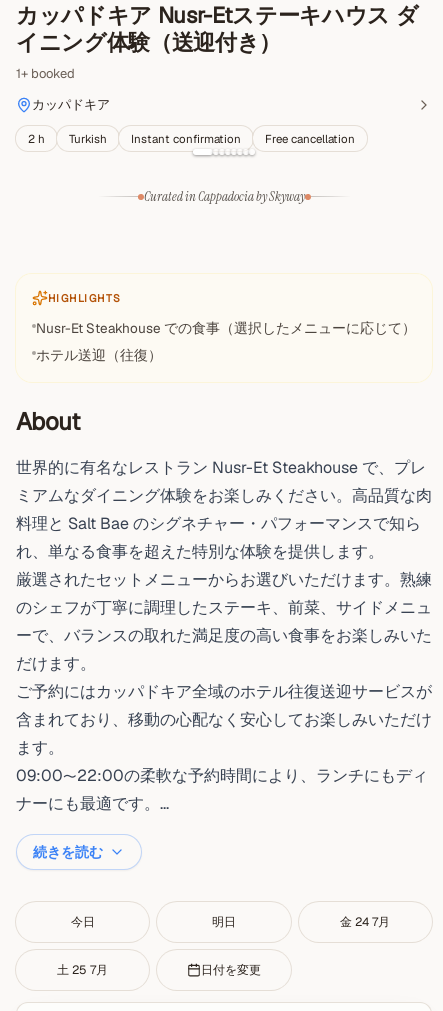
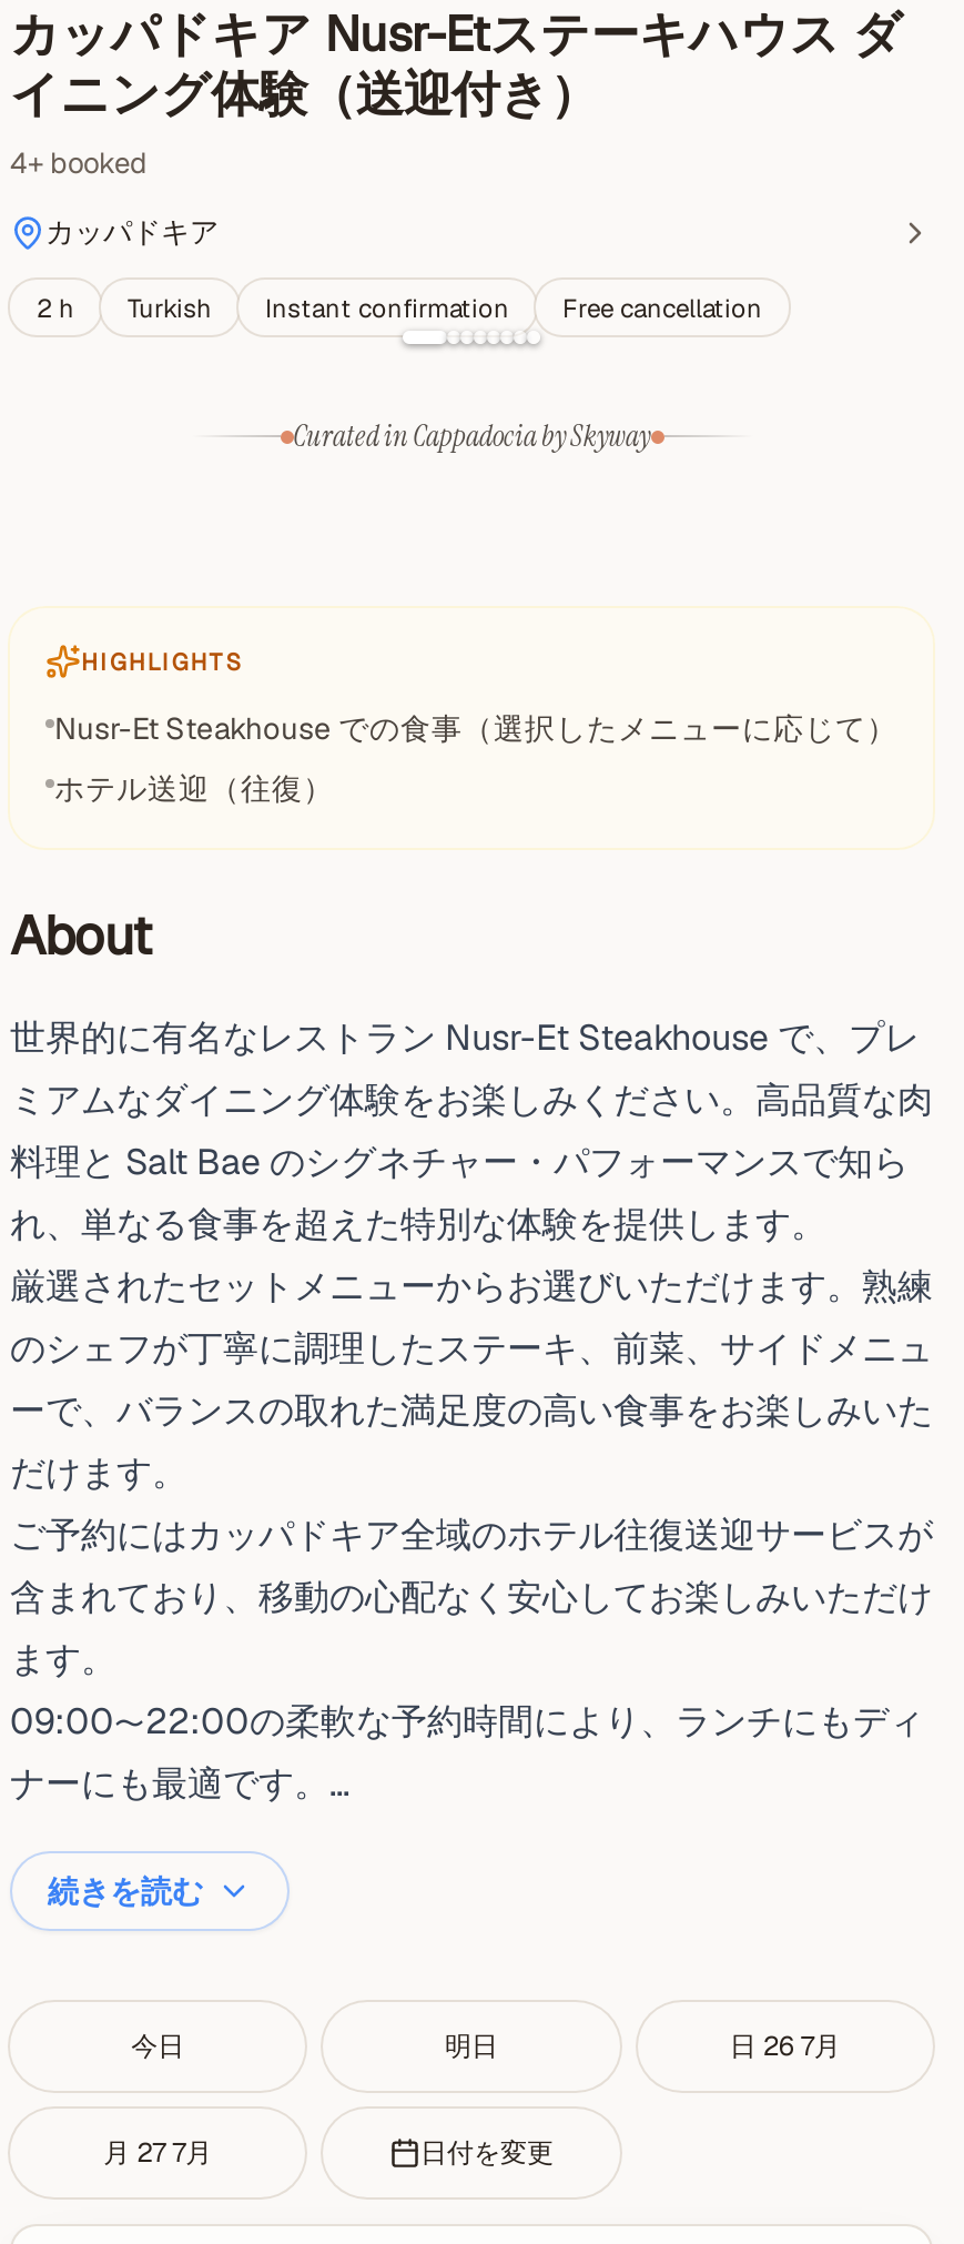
[16,65,75,82] 1+ booked -> [10,144,148,182] 4+ booked
[340,914,390,930] 金 24 7月 -> [729,2029,840,2064] 日 26 7月
[57,962,108,978] 土 25 7月 -> [104,2135,212,2171] 月 27 7月

